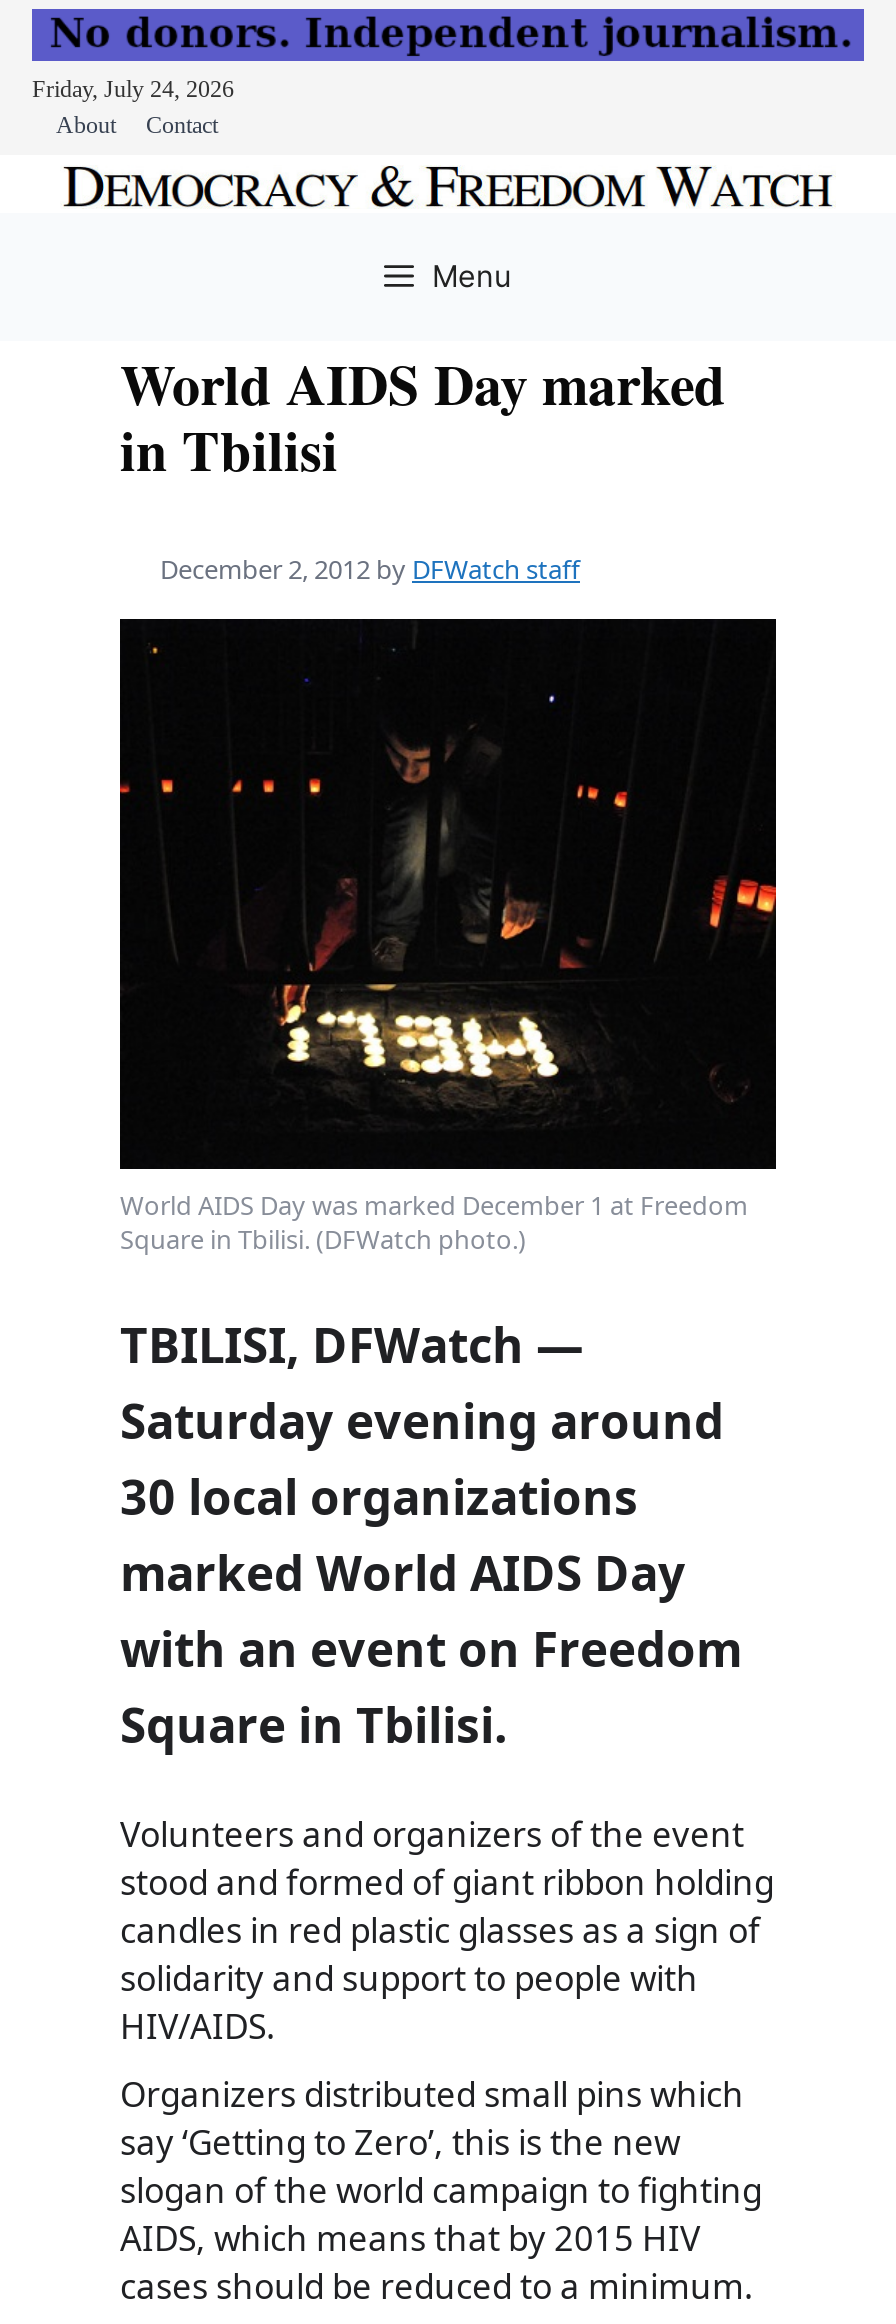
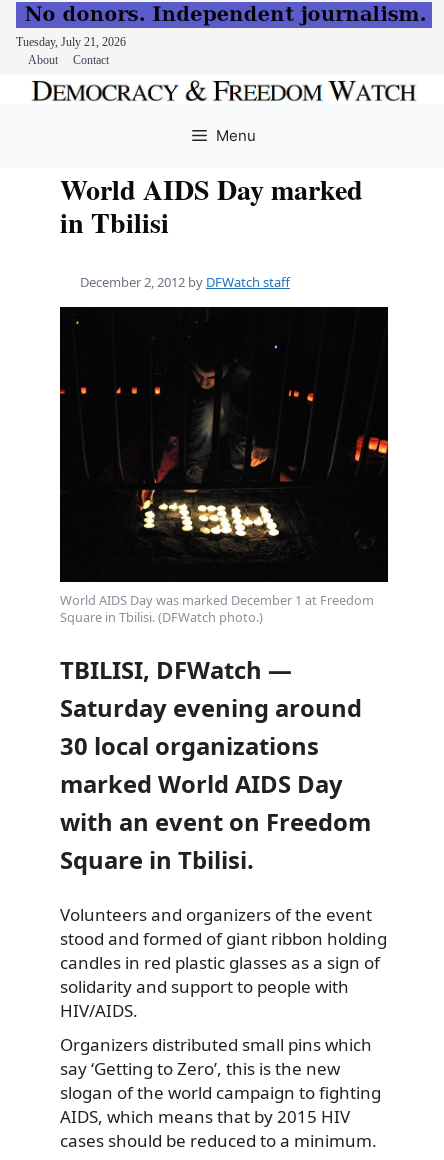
[32,75,234,103] Friday, July 24, 2026 -> [16,35,126,49] Tuesday, July 21, 2026

